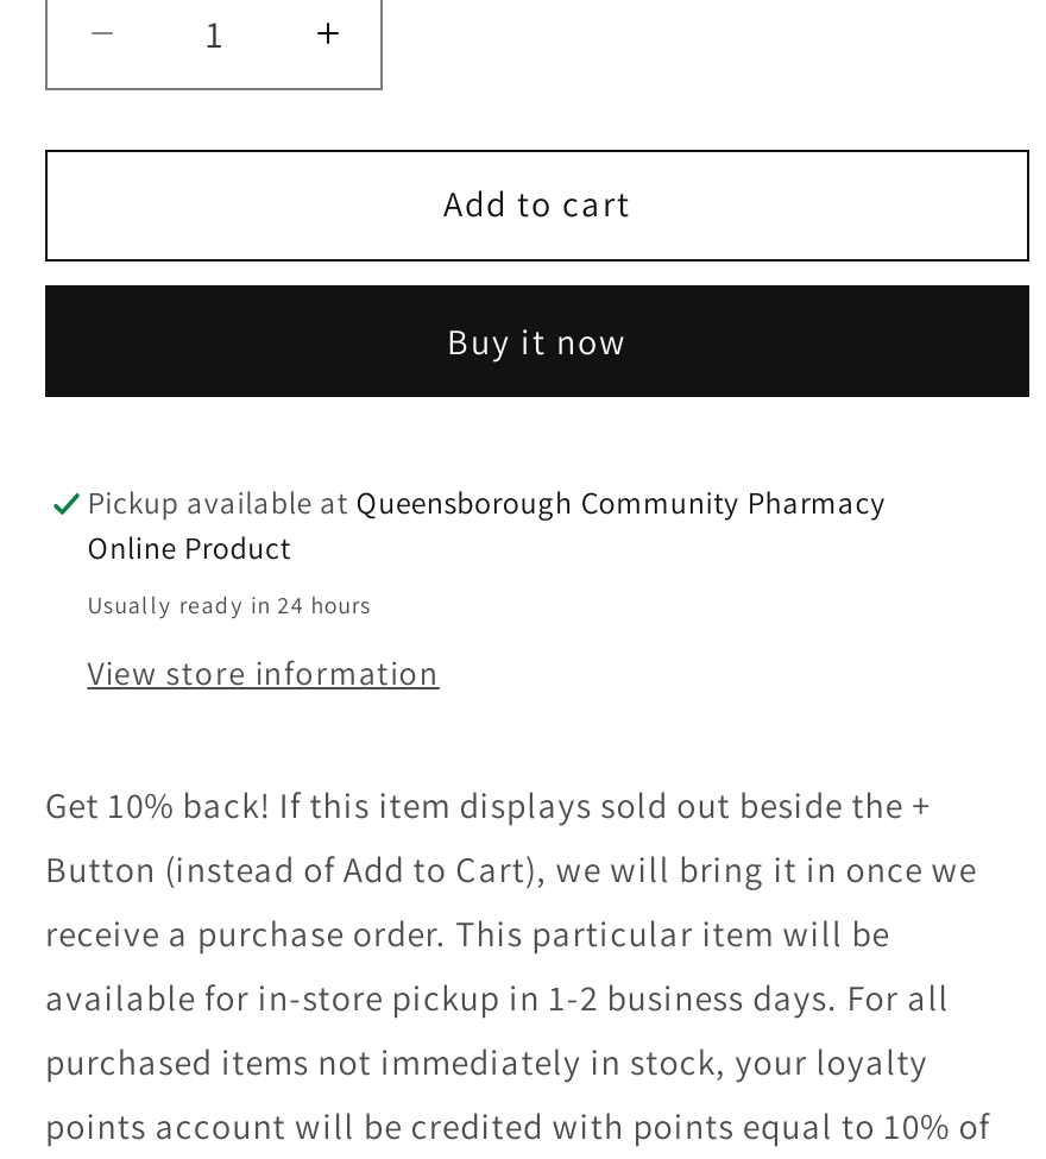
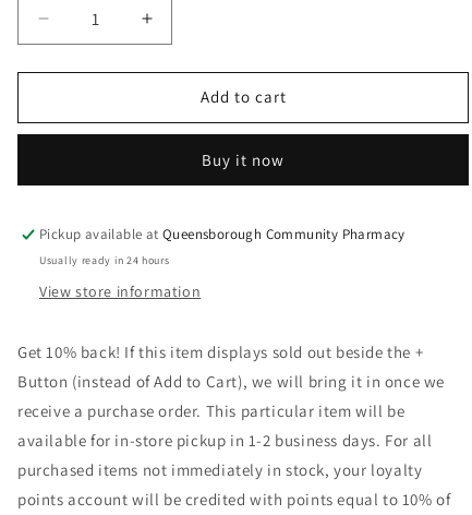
[87,526,291,567] Online Product -> none

